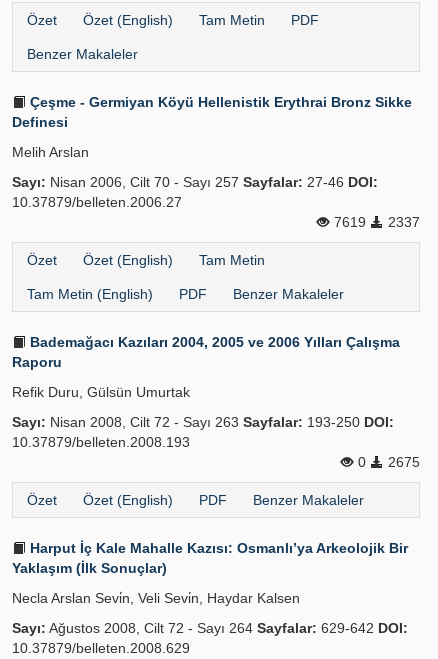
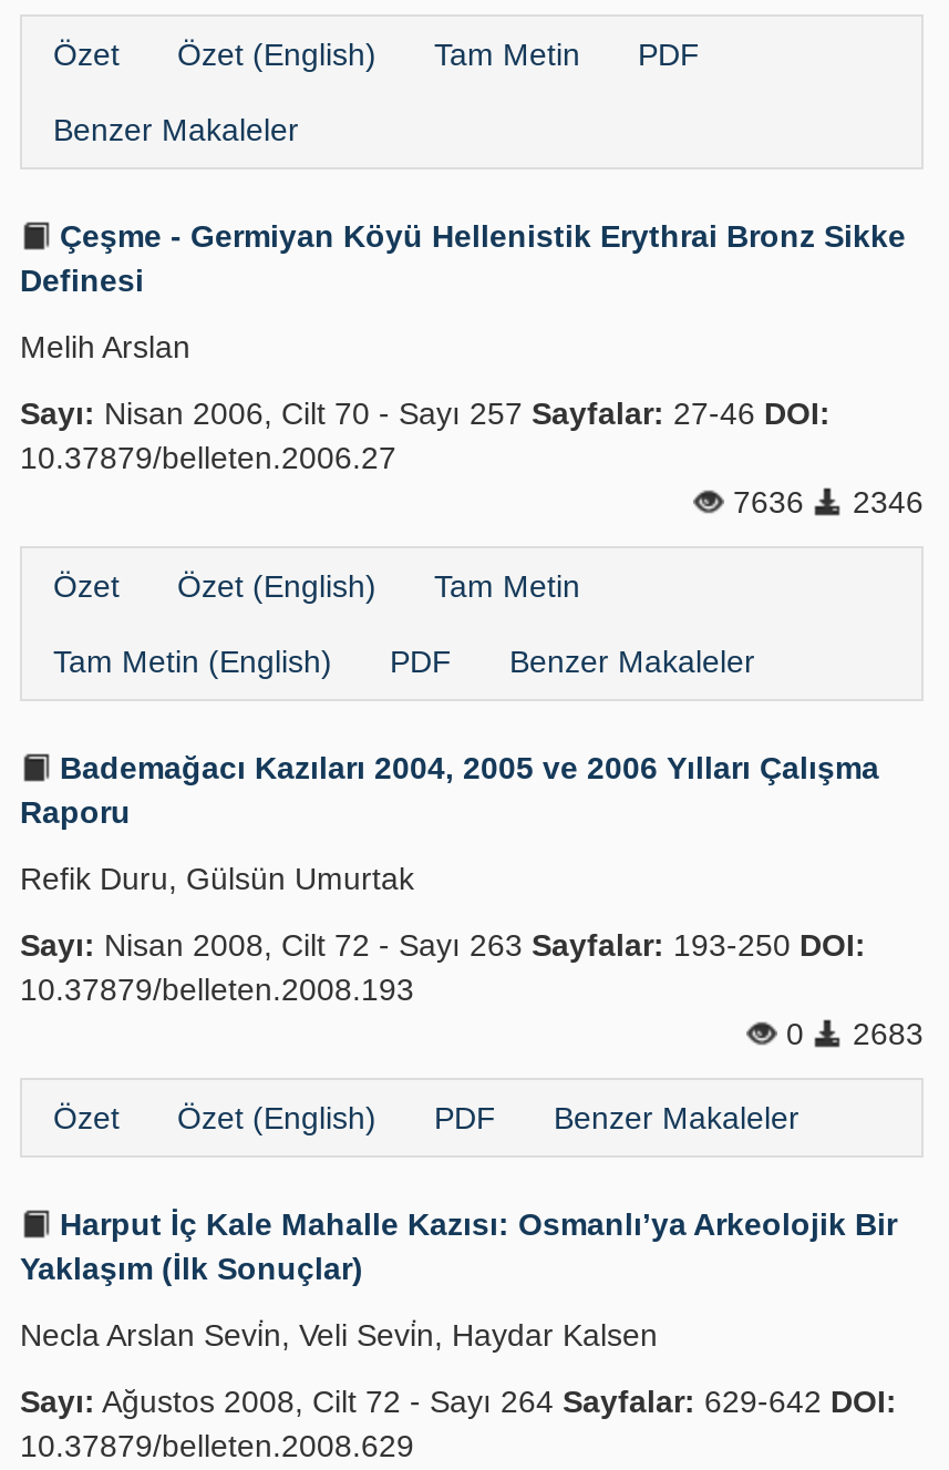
[330,214,370,230] 7619 -> [724,484,813,520] 7636
[384,214,420,230] 2337 -> [844,484,924,520] 2346
[354,454,420,470] 0 2675 -> [777,1016,924,1051] 0 2683

